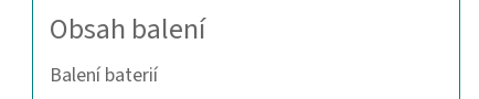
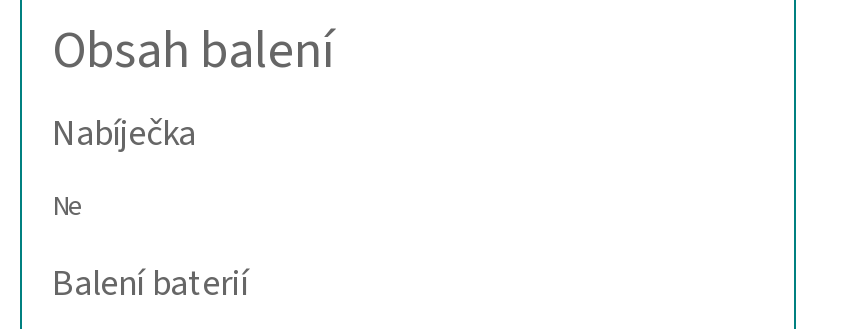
none -> [52,109,196,227] Nabíječka | Ne

